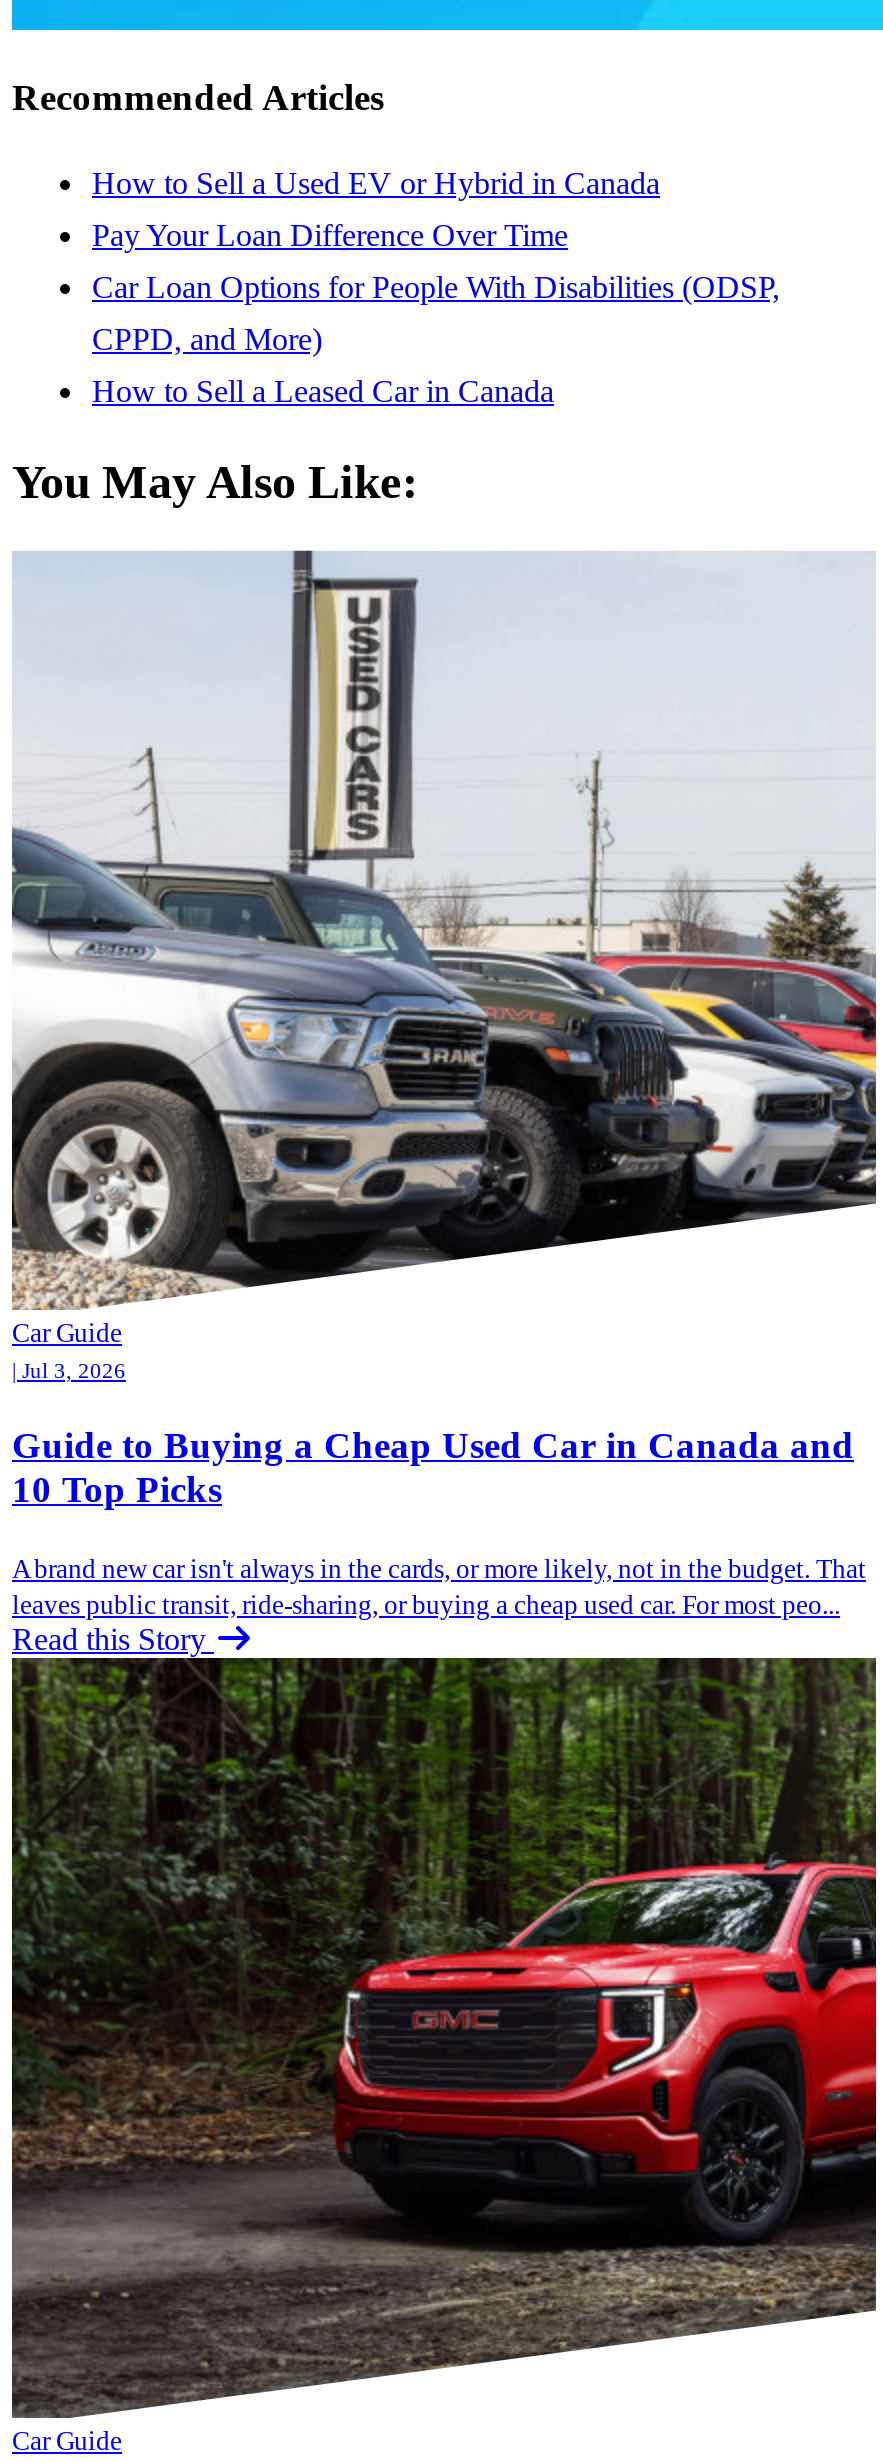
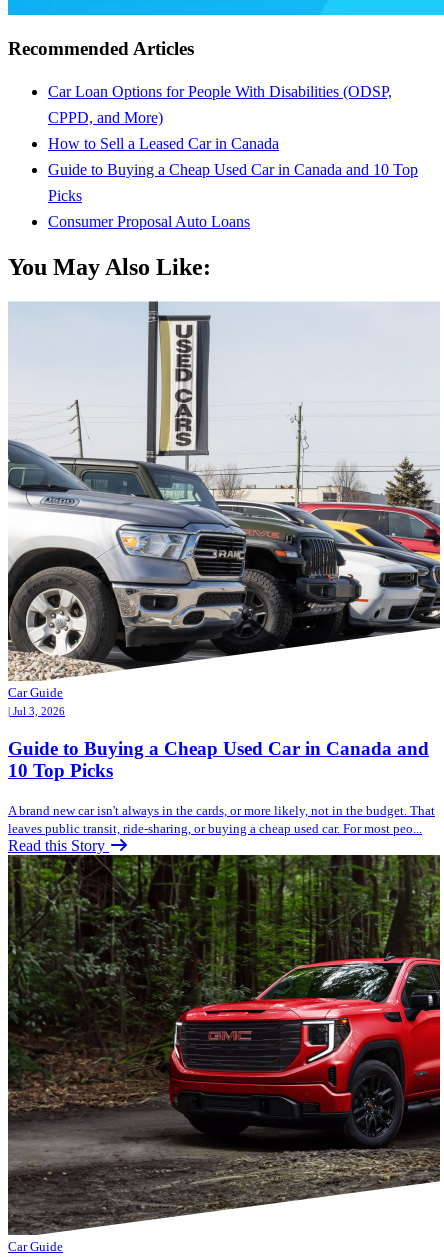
[92,165,660,251] How to Sell a Used EV or Hybrid in Canada | Pay Your Loan Difference Over Time -> none
moved [92,269,780,407] -> [48,83,392,152]: Car Loan Options for People With Disabilities (ODSP, | CPPD, and More) | How to Sell a Leased Car in Canada
none -> [48,161,418,230] Guide to Buying a Cheap Used Car in Canada and 10 Top | Picks | Consumer Proposal Auto Loans

